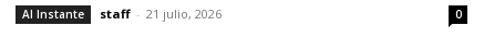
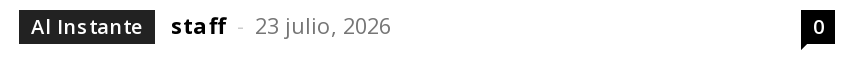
[22,6,222,22] Al Instante staff - 21 julio, 2026 -> [31,10,391,40] Al Instante staff - 23 julio, 2026

